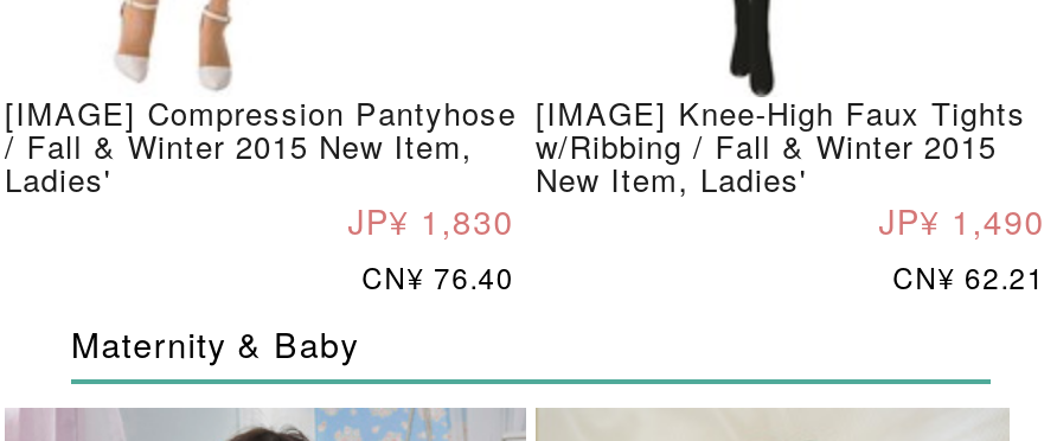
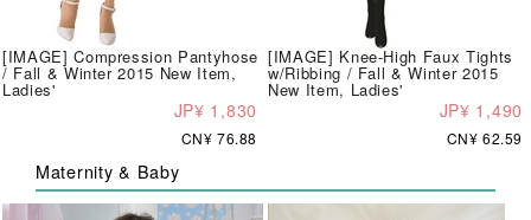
[362,257,514,297] CN¥ 76.40 -> [181,128,257,148] CN¥ 76.88
[893,257,1045,297] CN¥ 62.21 -> [446,128,523,148] CN¥ 62.59

